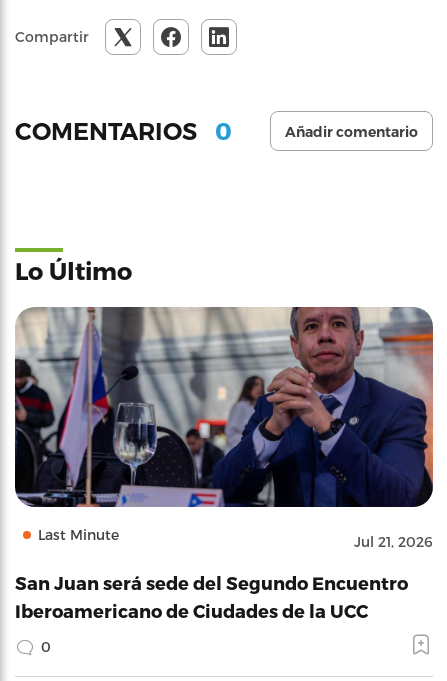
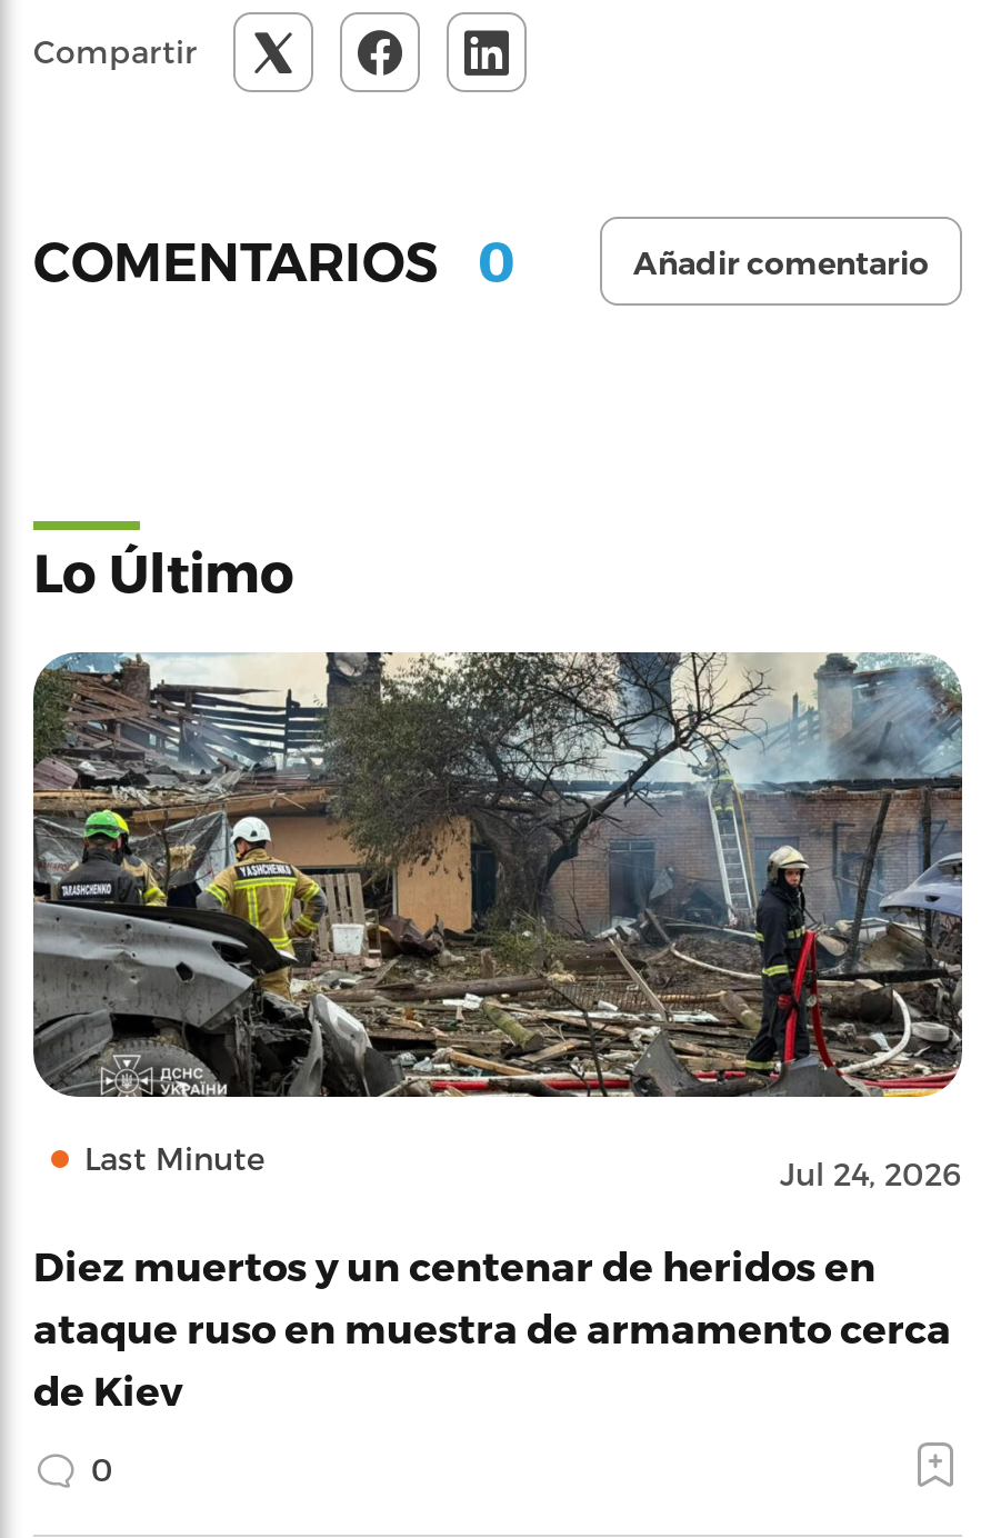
[14,306,434,550] [image] | Jul 21, 2026 -> [31,650,964,1192] [image] | Jul 24, 2026
[15,572,408,621] San Juan será sede del Segundo Encuentro | Iberoamericano de Ciudades de la UCC -> [33,1241,951,1412] Diez muertos y un centenar de heridos en | ataque ruso en muestra de armamento cerca | de Kiev

